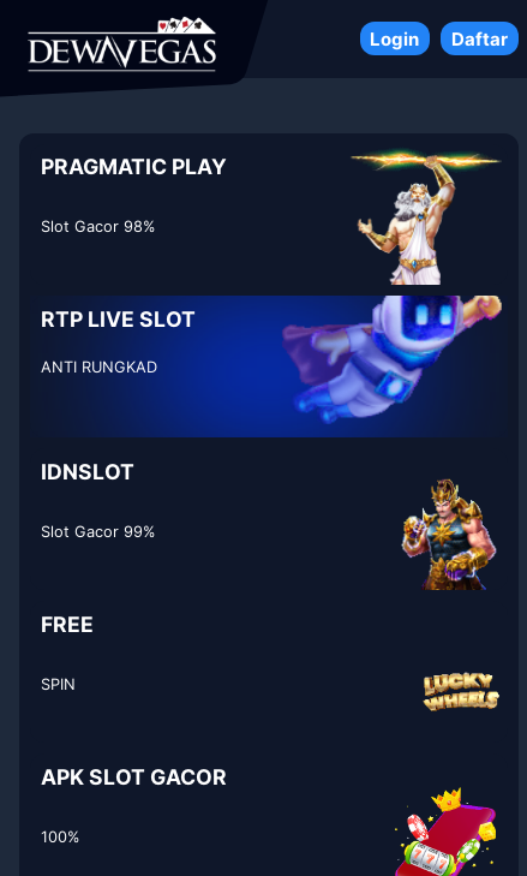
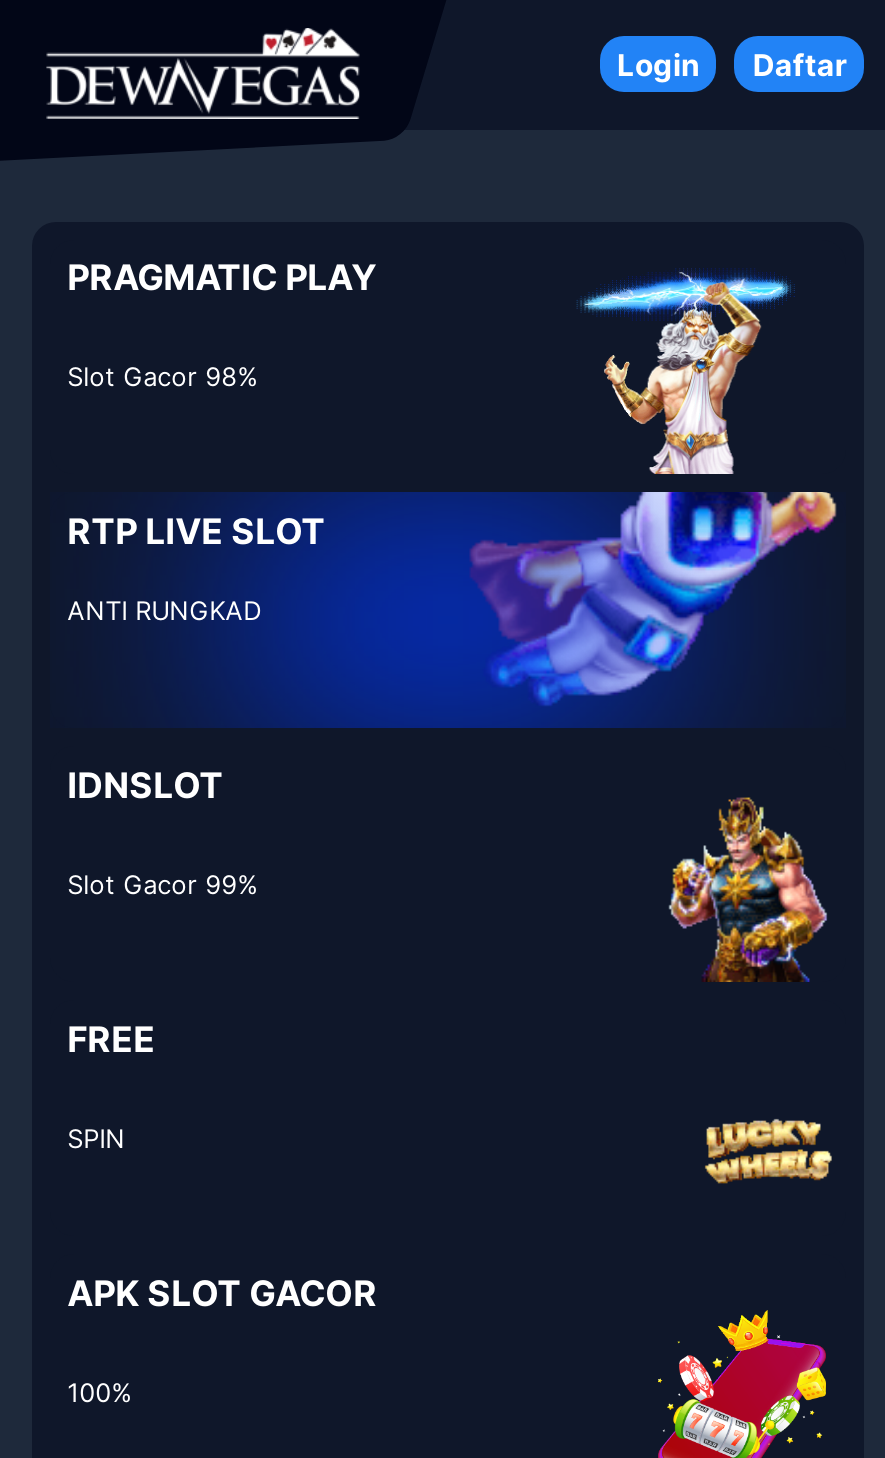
[351,149,501,237] [image] -> [580,250,828,392] [image]

